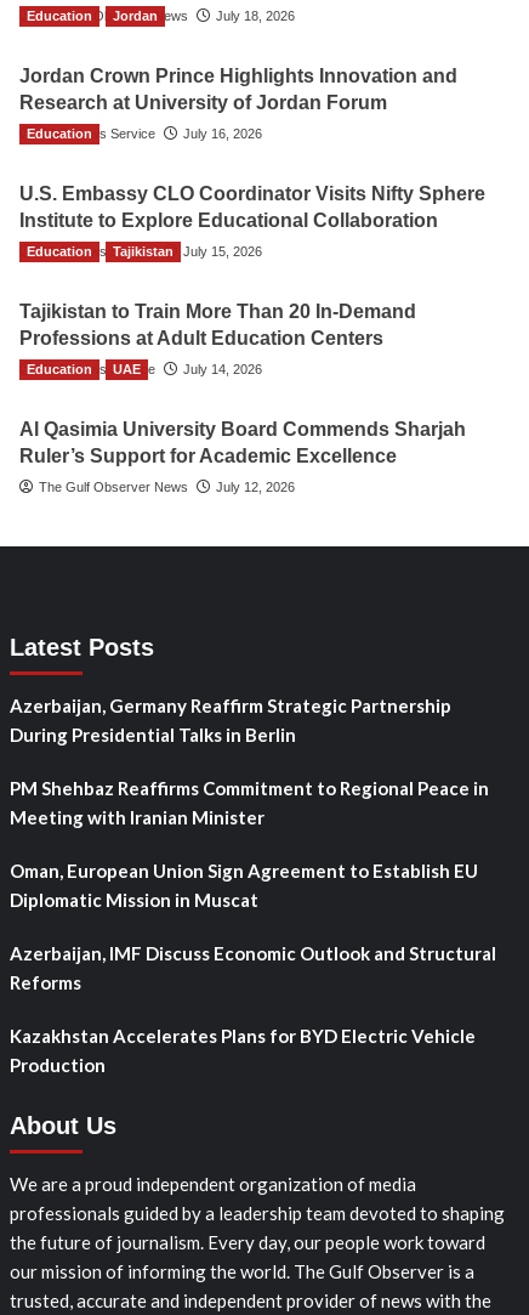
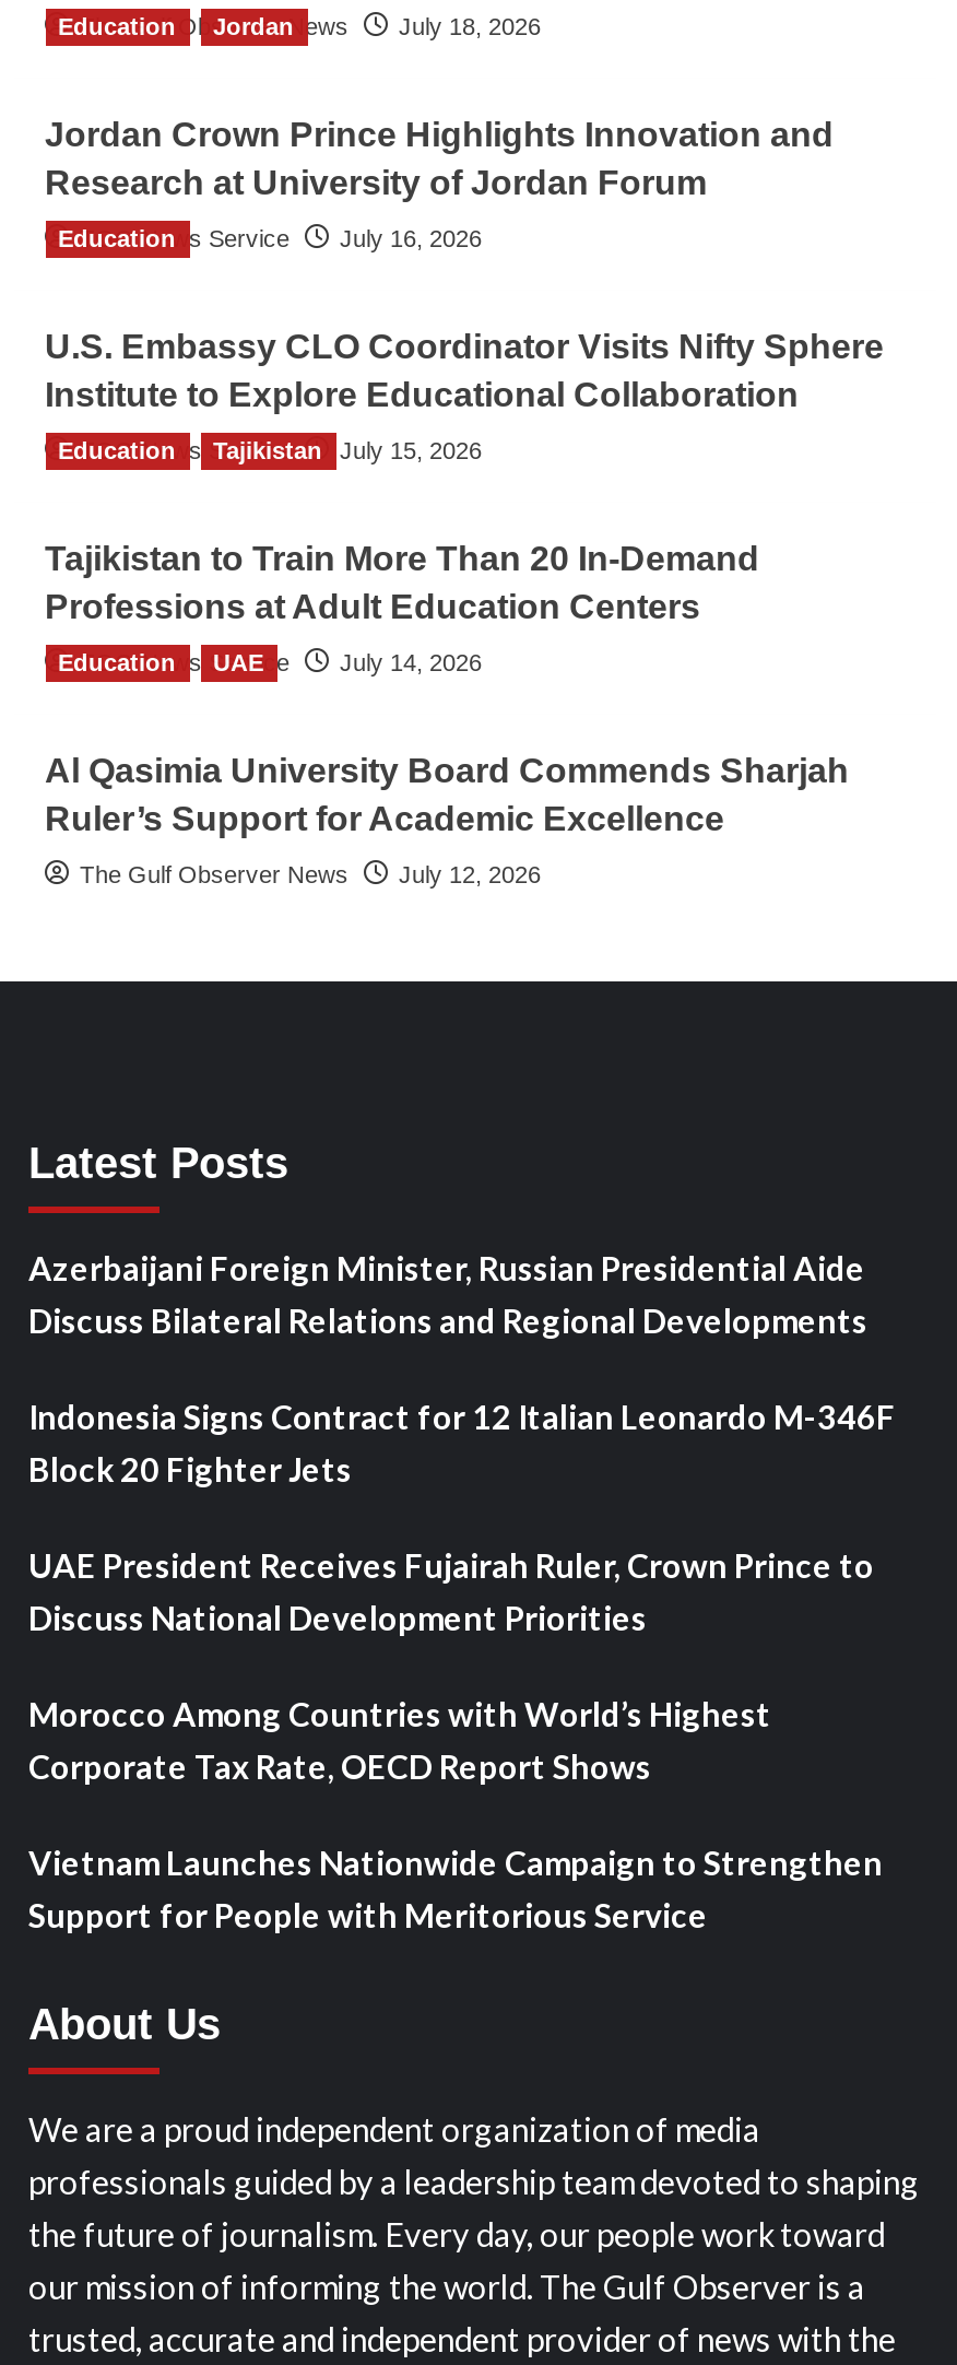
[10,694,451,745] Azerbaijan, Germany Reaffirm Strategic Partnership | During Presidential Talks in Berlin -> [28,1248,867,1340] Azerbaijani Foreign Minister, Russian Presidential Aide | Discuss Bilateral Relations and Regional Developments
[10,777,489,828] PM Shehbaz Reaffirms Commitment to Regional Peace in | Meeting with Iranian Minister -> [28,1396,896,1488] Indonesia Signs Contract for 12 Italian Leonardo M-346F | Block 20 Fighter Jets
[10,860,478,911] Oman, European Union Sign Agreement to Establish EU | Diplomatic Mission in Muscat -> [28,1545,874,1637] UAE President Receives Fujairah Ruler, Crown Prince to | Discuss National Development Priorities
[10,942,496,993] Azerbaijan, IMF Discuss Economic Outlook and Structural | Reforms -> [28,1694,771,1786] Morocco Among Countries with World’s Highest | Corporate Tax Rate, OECD Report Shows
[10,1025,476,1076] Kazakhstan Accelerates Plans for BYD Electric Vehicle | Production -> [28,1842,883,1934] Vietnam Launches Nationwide Campaign to Strengthen | Support for People with Meritorious Service

